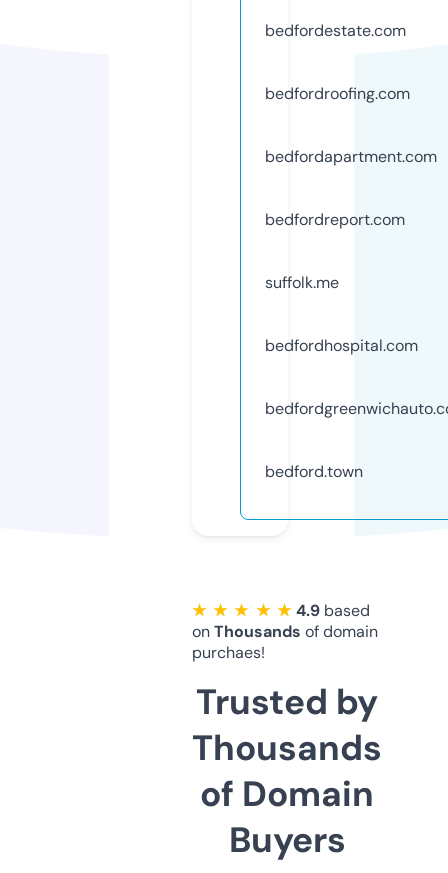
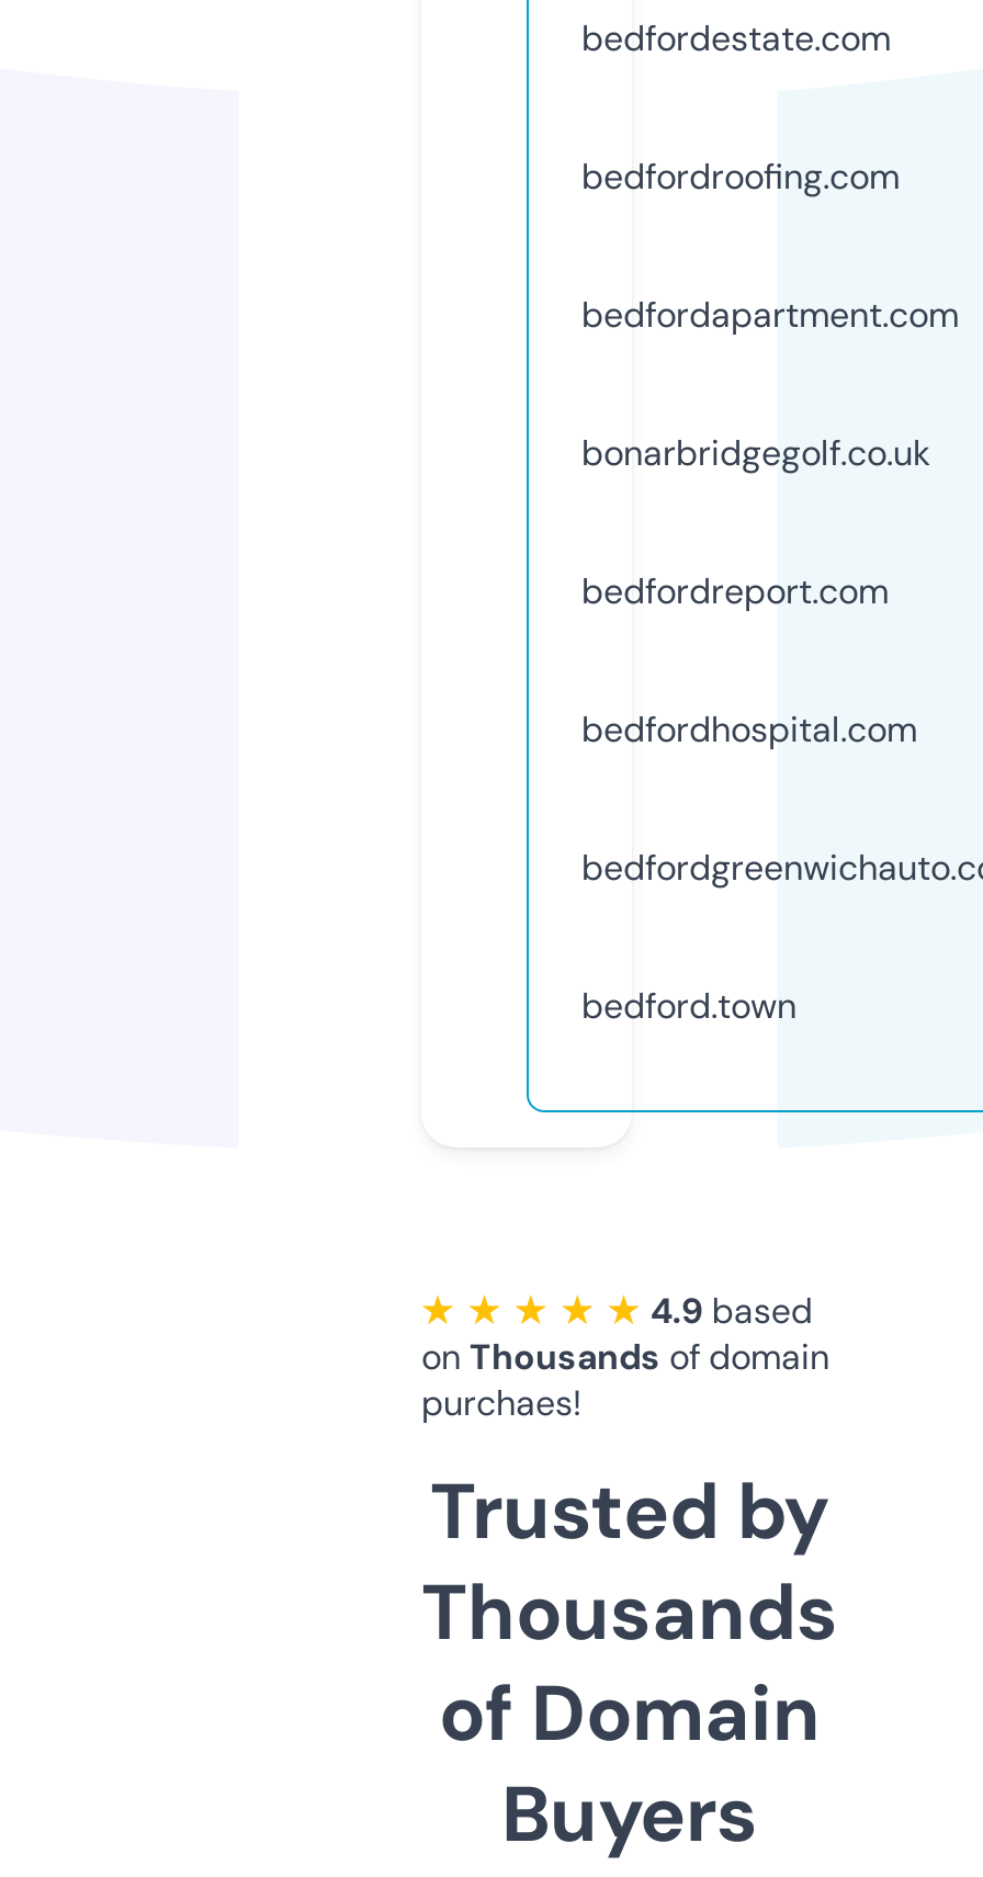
none -> [581,430,930,476] bonarbridgegolf.co.uk
moved [265,209,405,230] -> [581,568,889,614]: bedfordreport.com
[265,272,339,293] suffolk.me -> none

